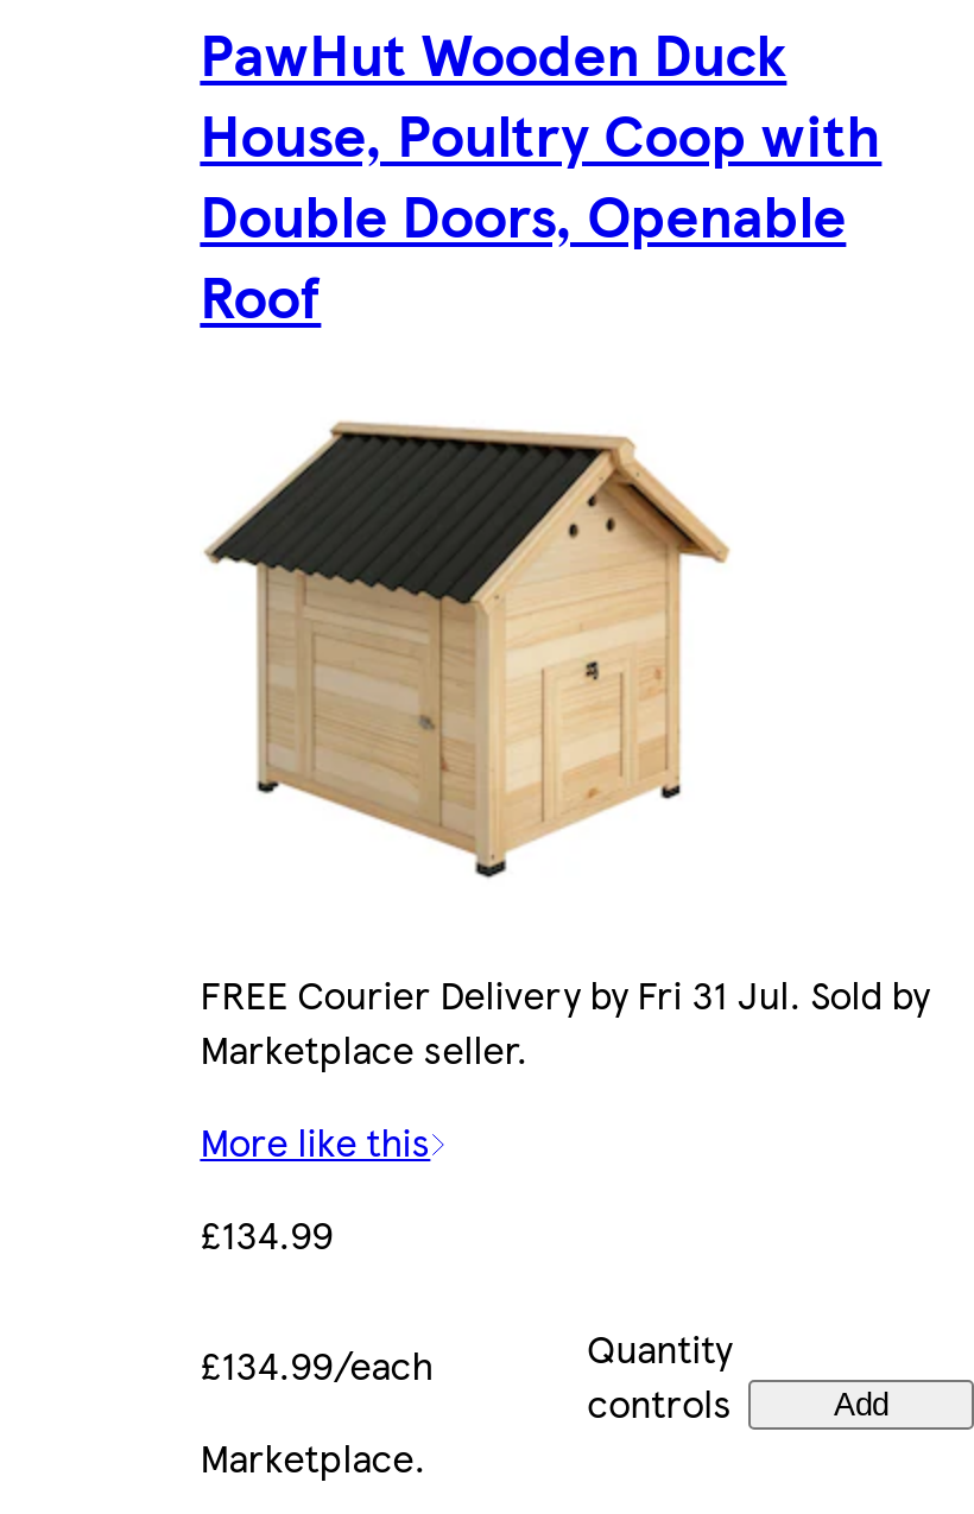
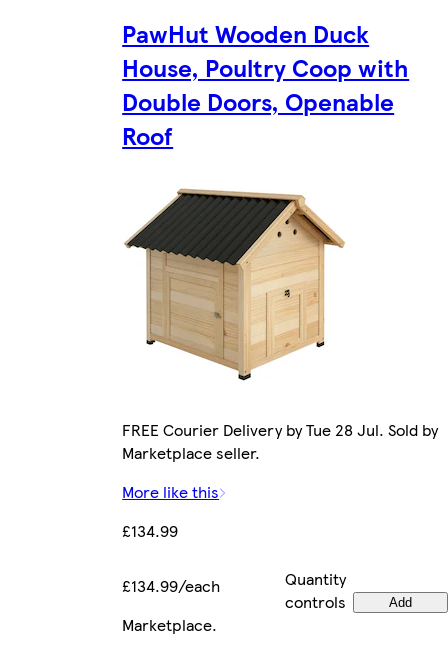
[200,967,929,1021] FREE Courier Delivery by Fri 31 Jul. Sold by -> [122,418,438,441] FREE Courier Delivery by Tue 28 Jul. Sold by

